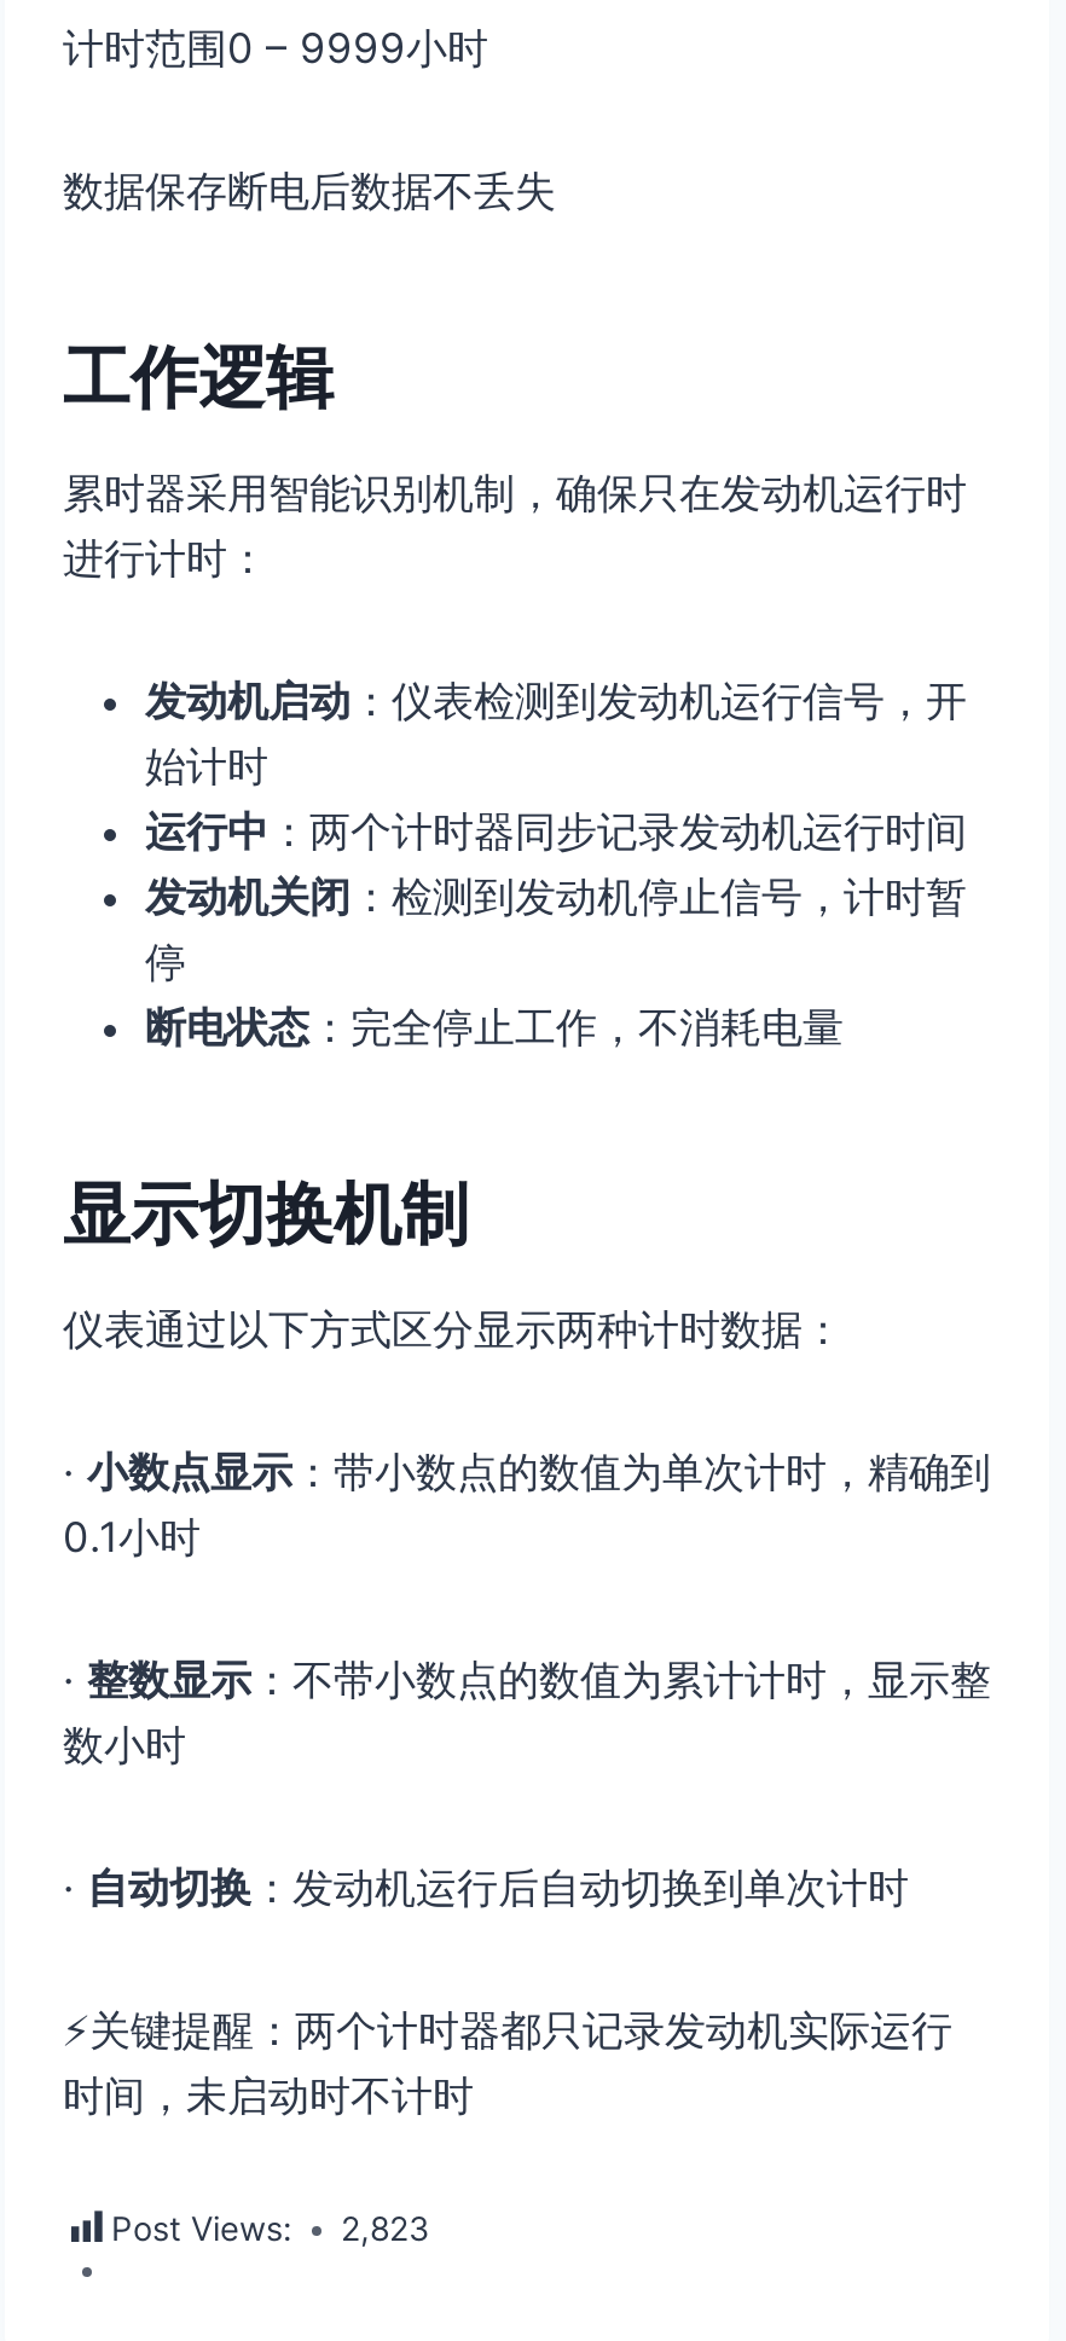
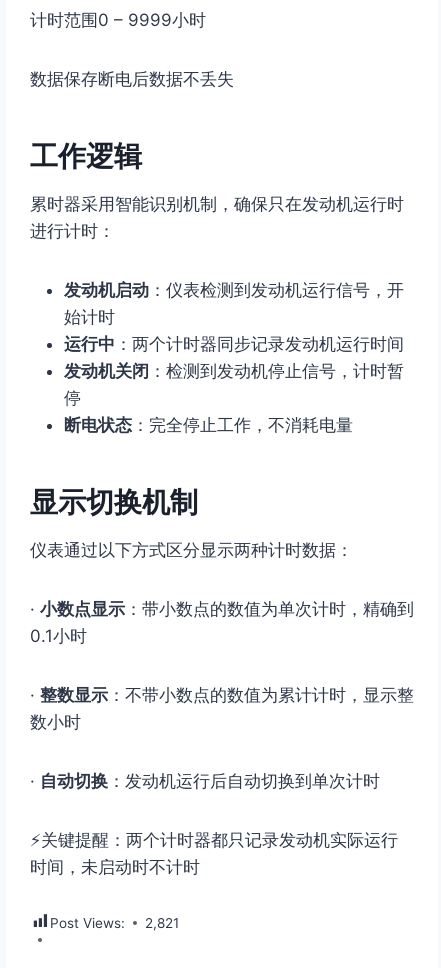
[111,2210,430,2249] Post Views: 2,823 -> [50,915,179,931] Post Views: 2,821

